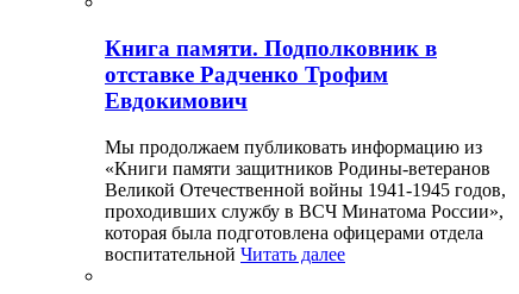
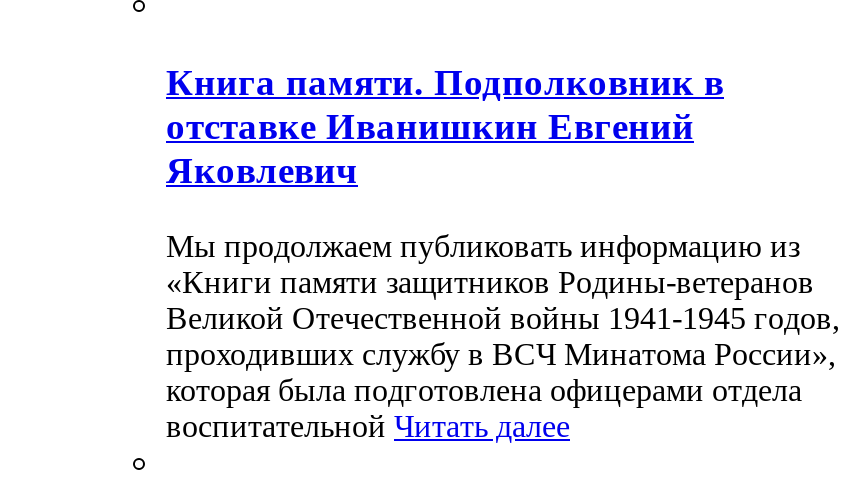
[105,62,388,113] отставке Радченко Трофим | Евдокимович -> [166,104,694,190] отставке Иванишкин Евгений | Яковлевич

